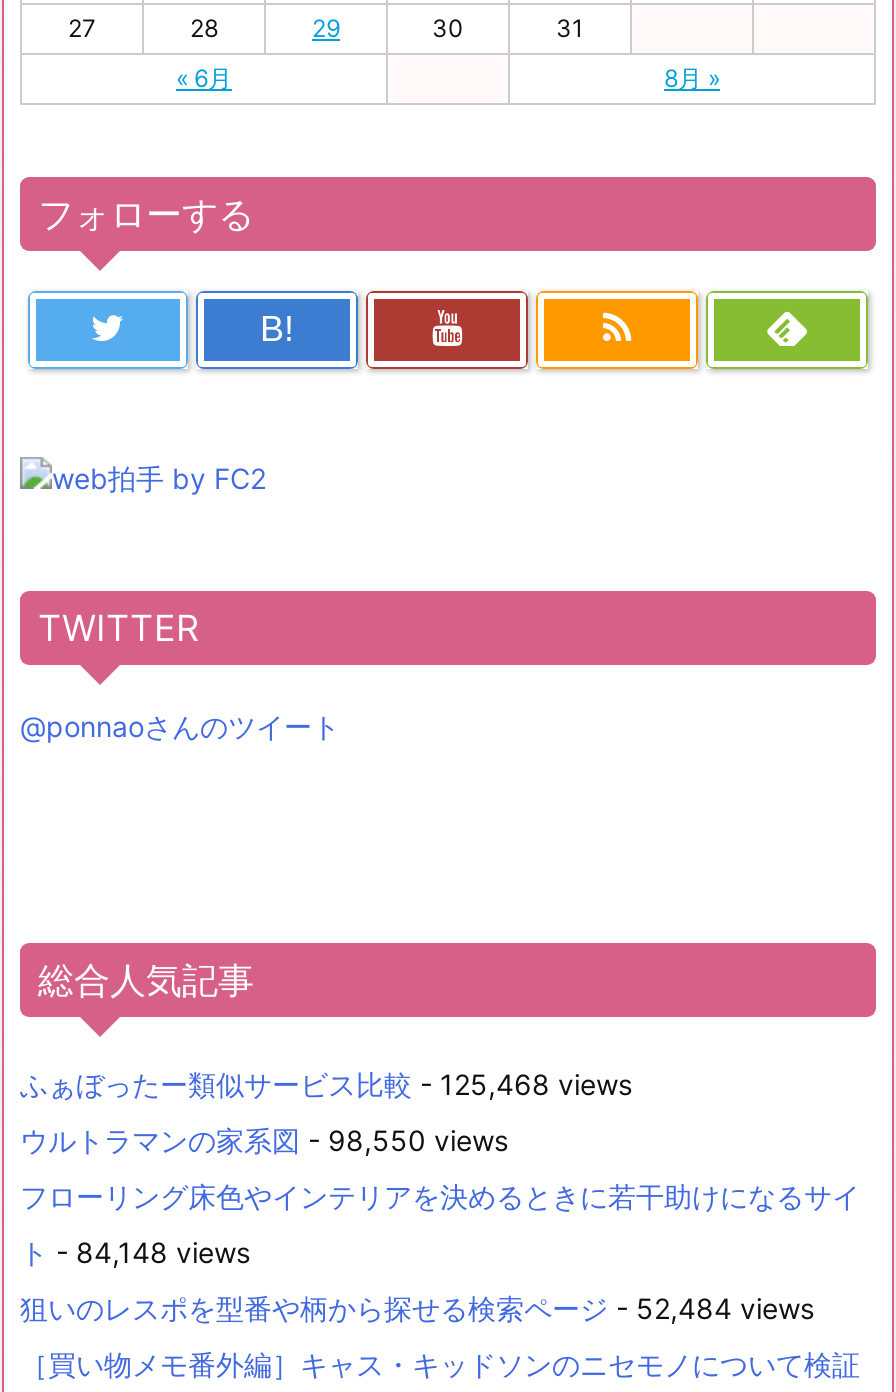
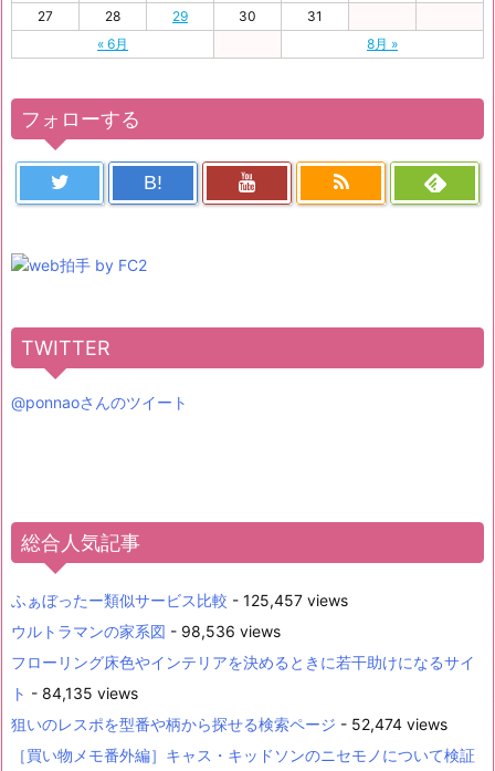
[20,1066,632,1100] ふぁぼったー類似サービス比較- 125,468 views -> [11,590,348,609] ふぁぼったー類似サービス比較- 125,457 views
[20,1122,508,1156] ウルトラマンの家系図- 98,550 views -> [11,621,281,640] ウルトラマンの家系図- 98,536 views
[20,1234,250,1268] ト- 84,148 views -> [11,683,138,702] ト- 84,135 views
[20,1290,814,1324] 狙いのレスポを型番や柄から探せる検索ページ- 52,484 views -> [11,714,447,733] 狙いのレスポを型番や柄から探せる検索ページ- 52,474 views

